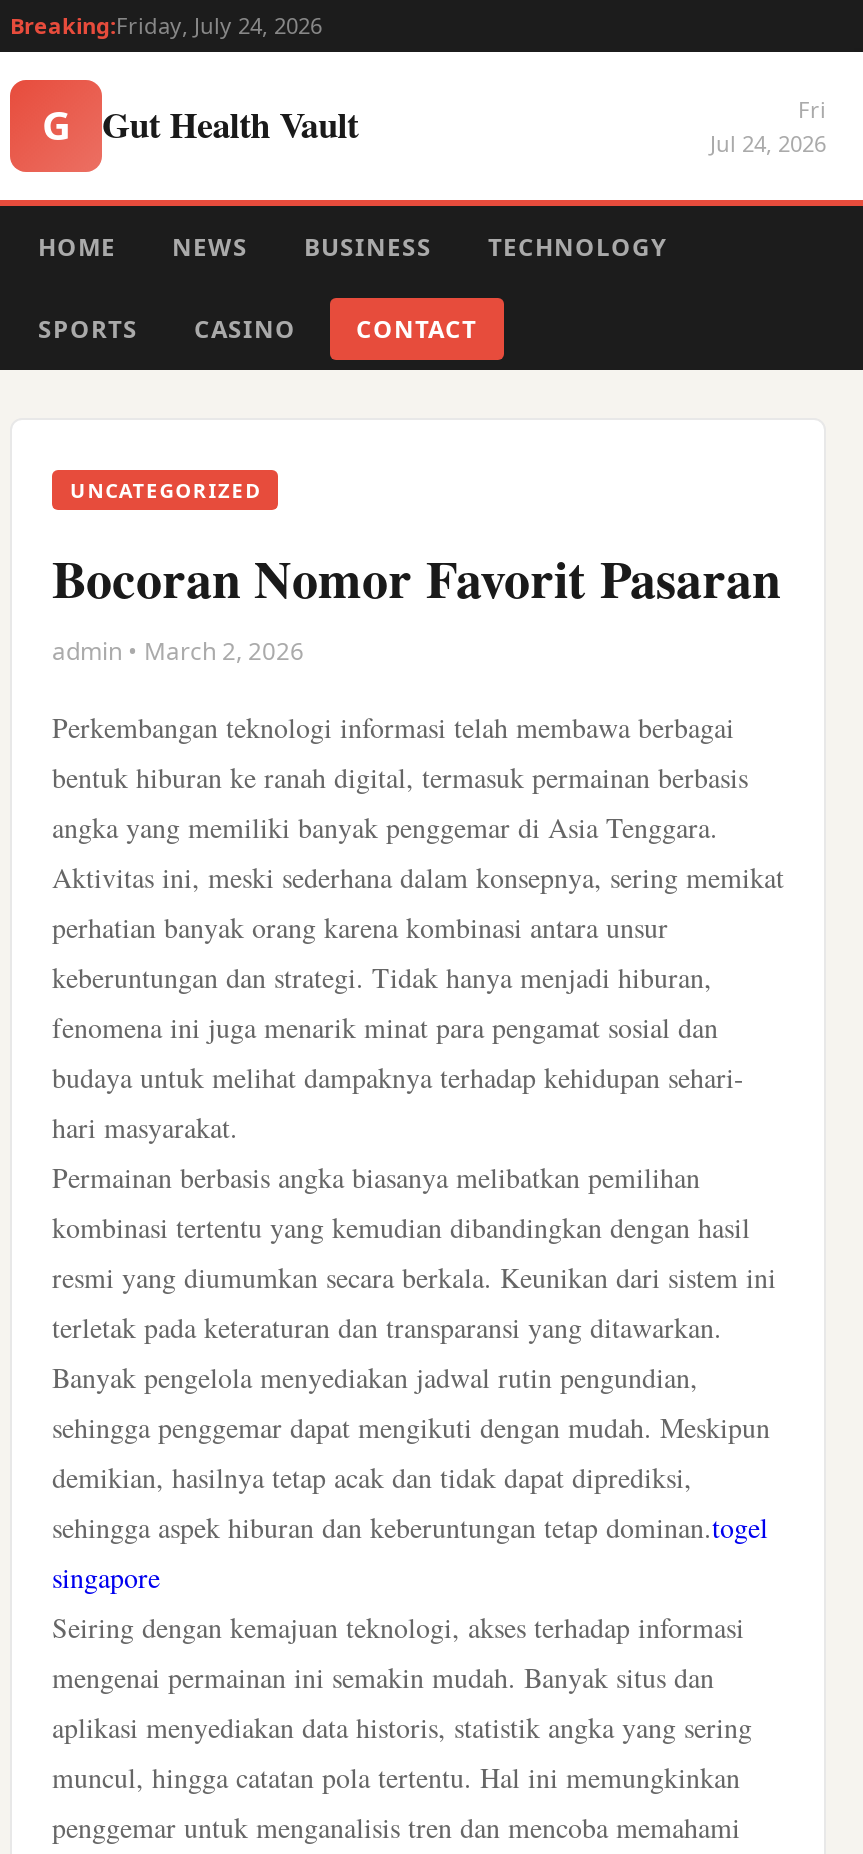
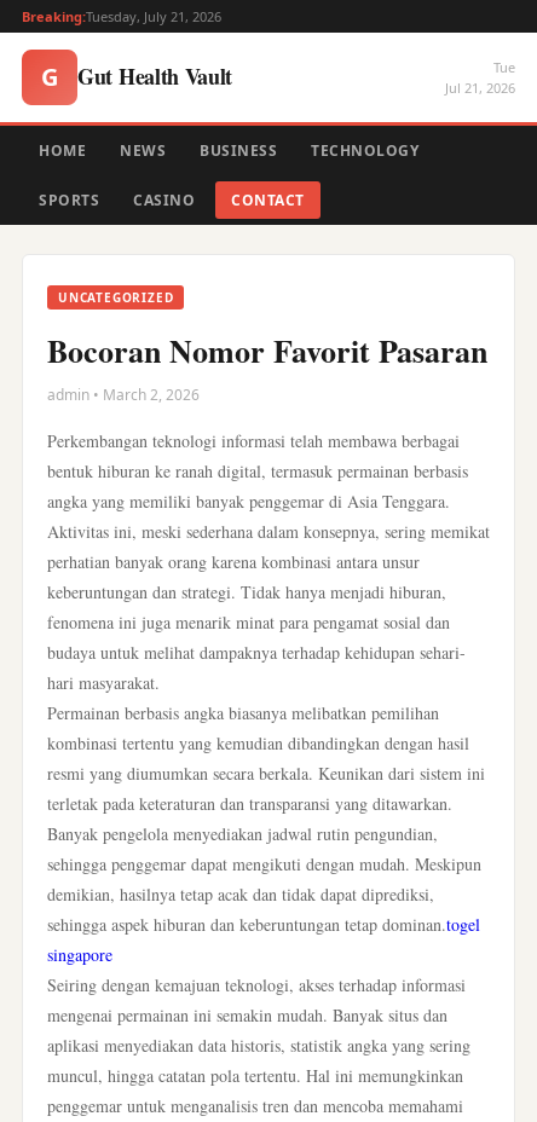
[10,10,322,40] Breaking:Friday, July 24, 2026 -> [22,7,221,25] Breaking:Tuesday, July 21, 2026
[710,94,826,158] Fri | Jul 24, 2026 -> [445,58,515,97] Tue | Jul 21, 2026

